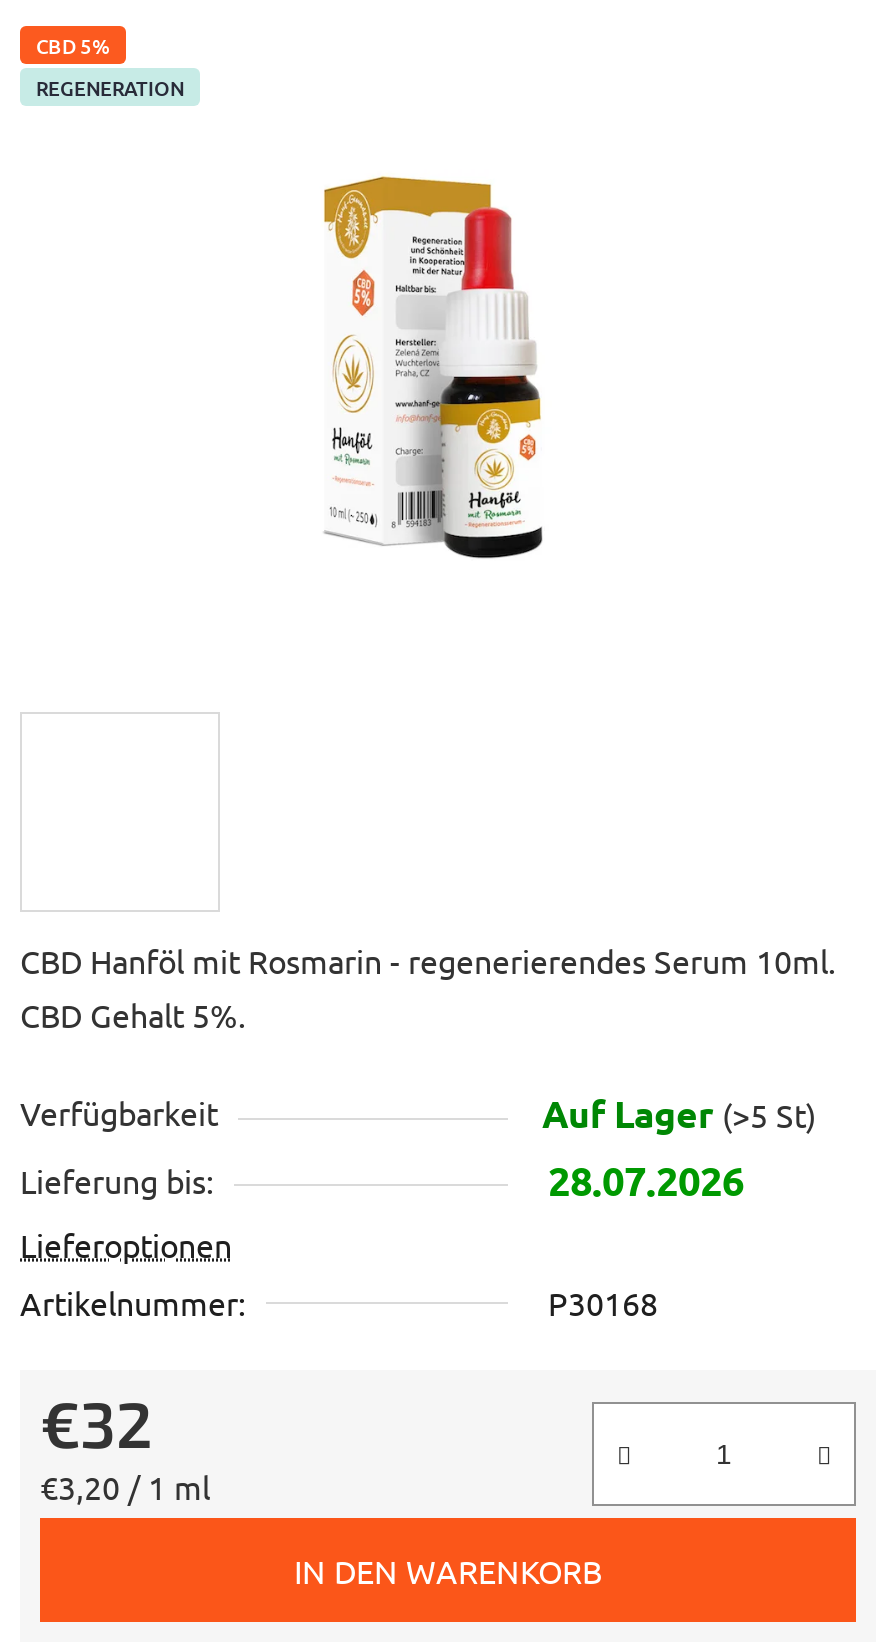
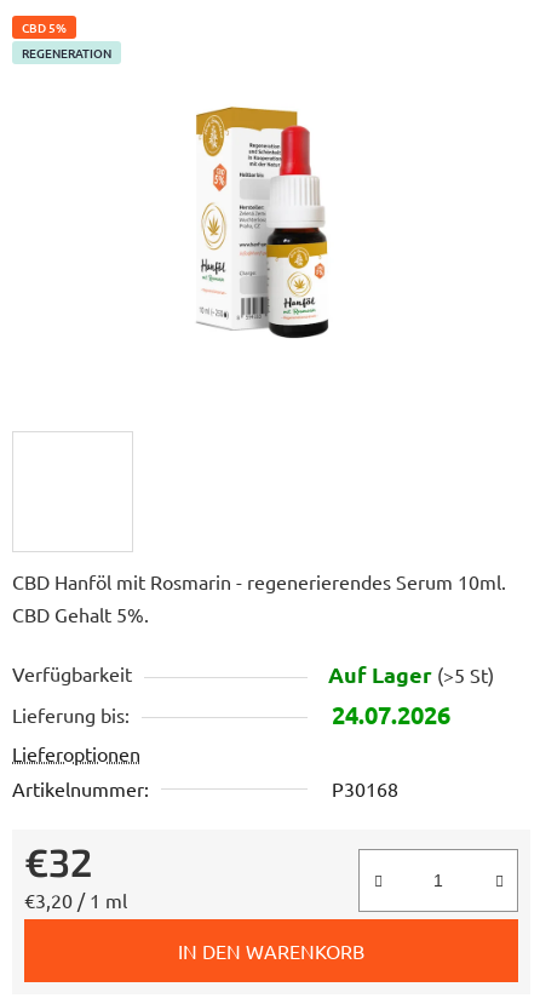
[548,1153,744,1205] 28.07.2026 -> [332,698,450,730] 24.07.2026

